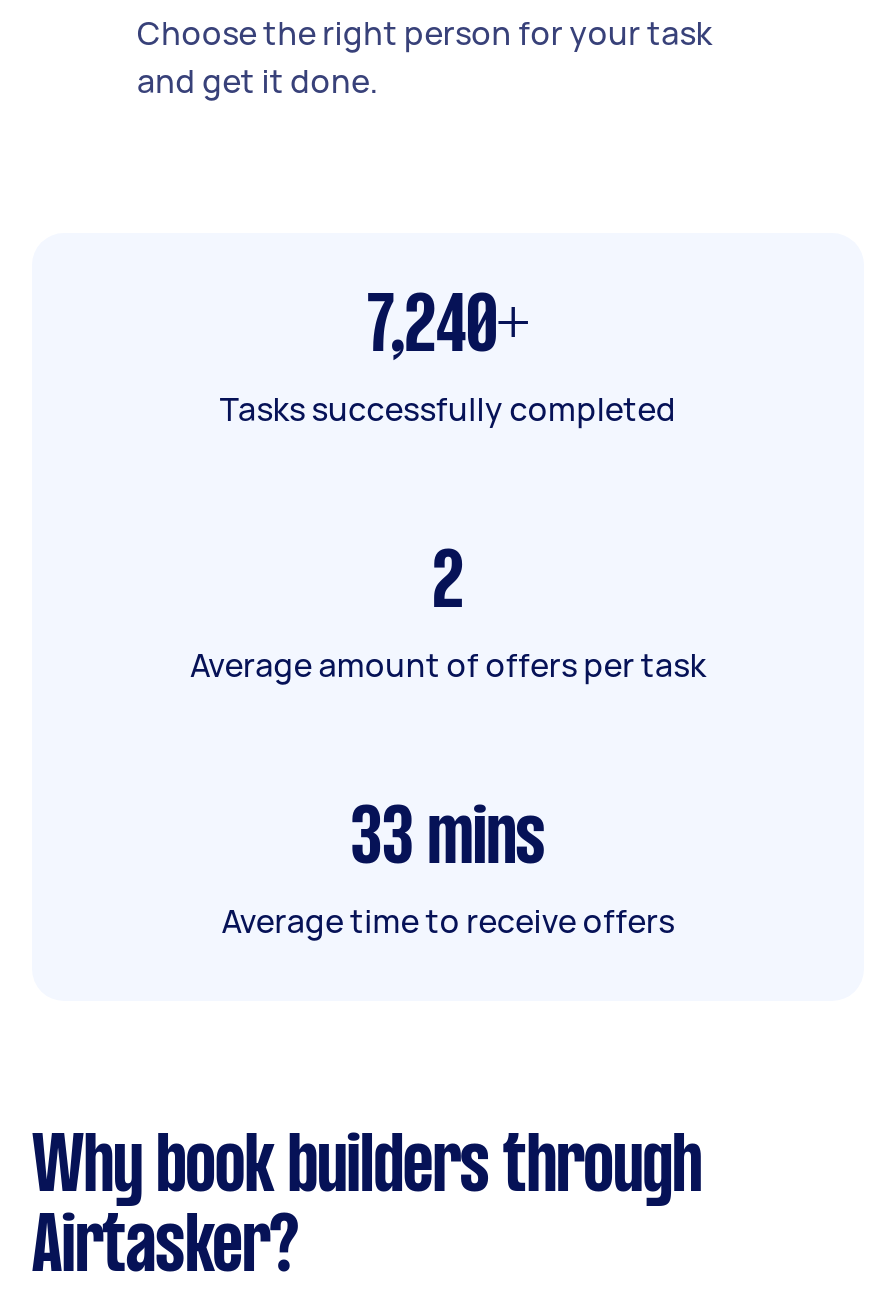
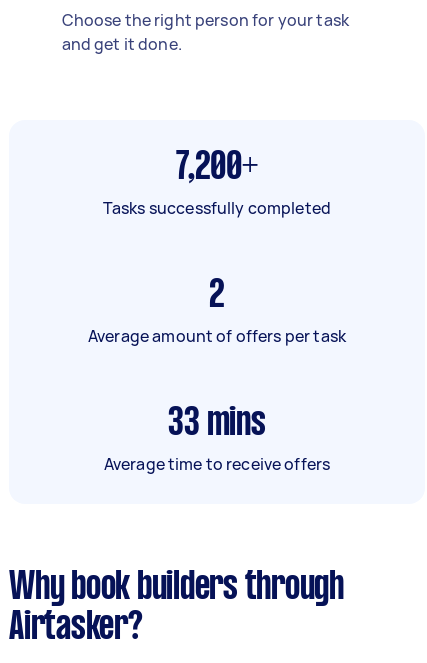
[367,292,528,364] 7,240+ -> [176,149,258,185] 7,200+

